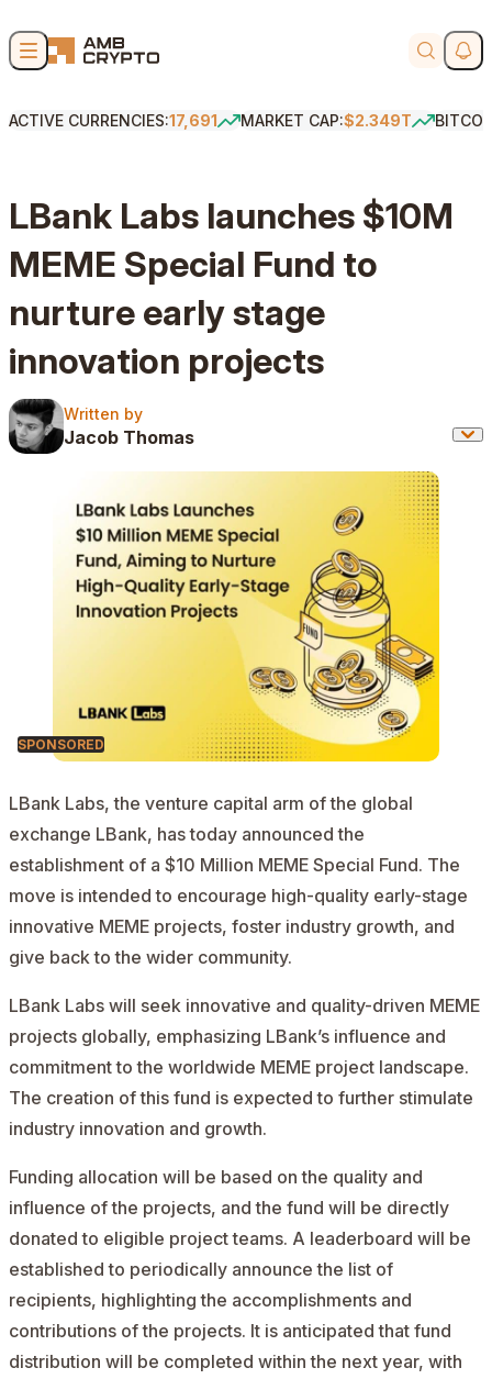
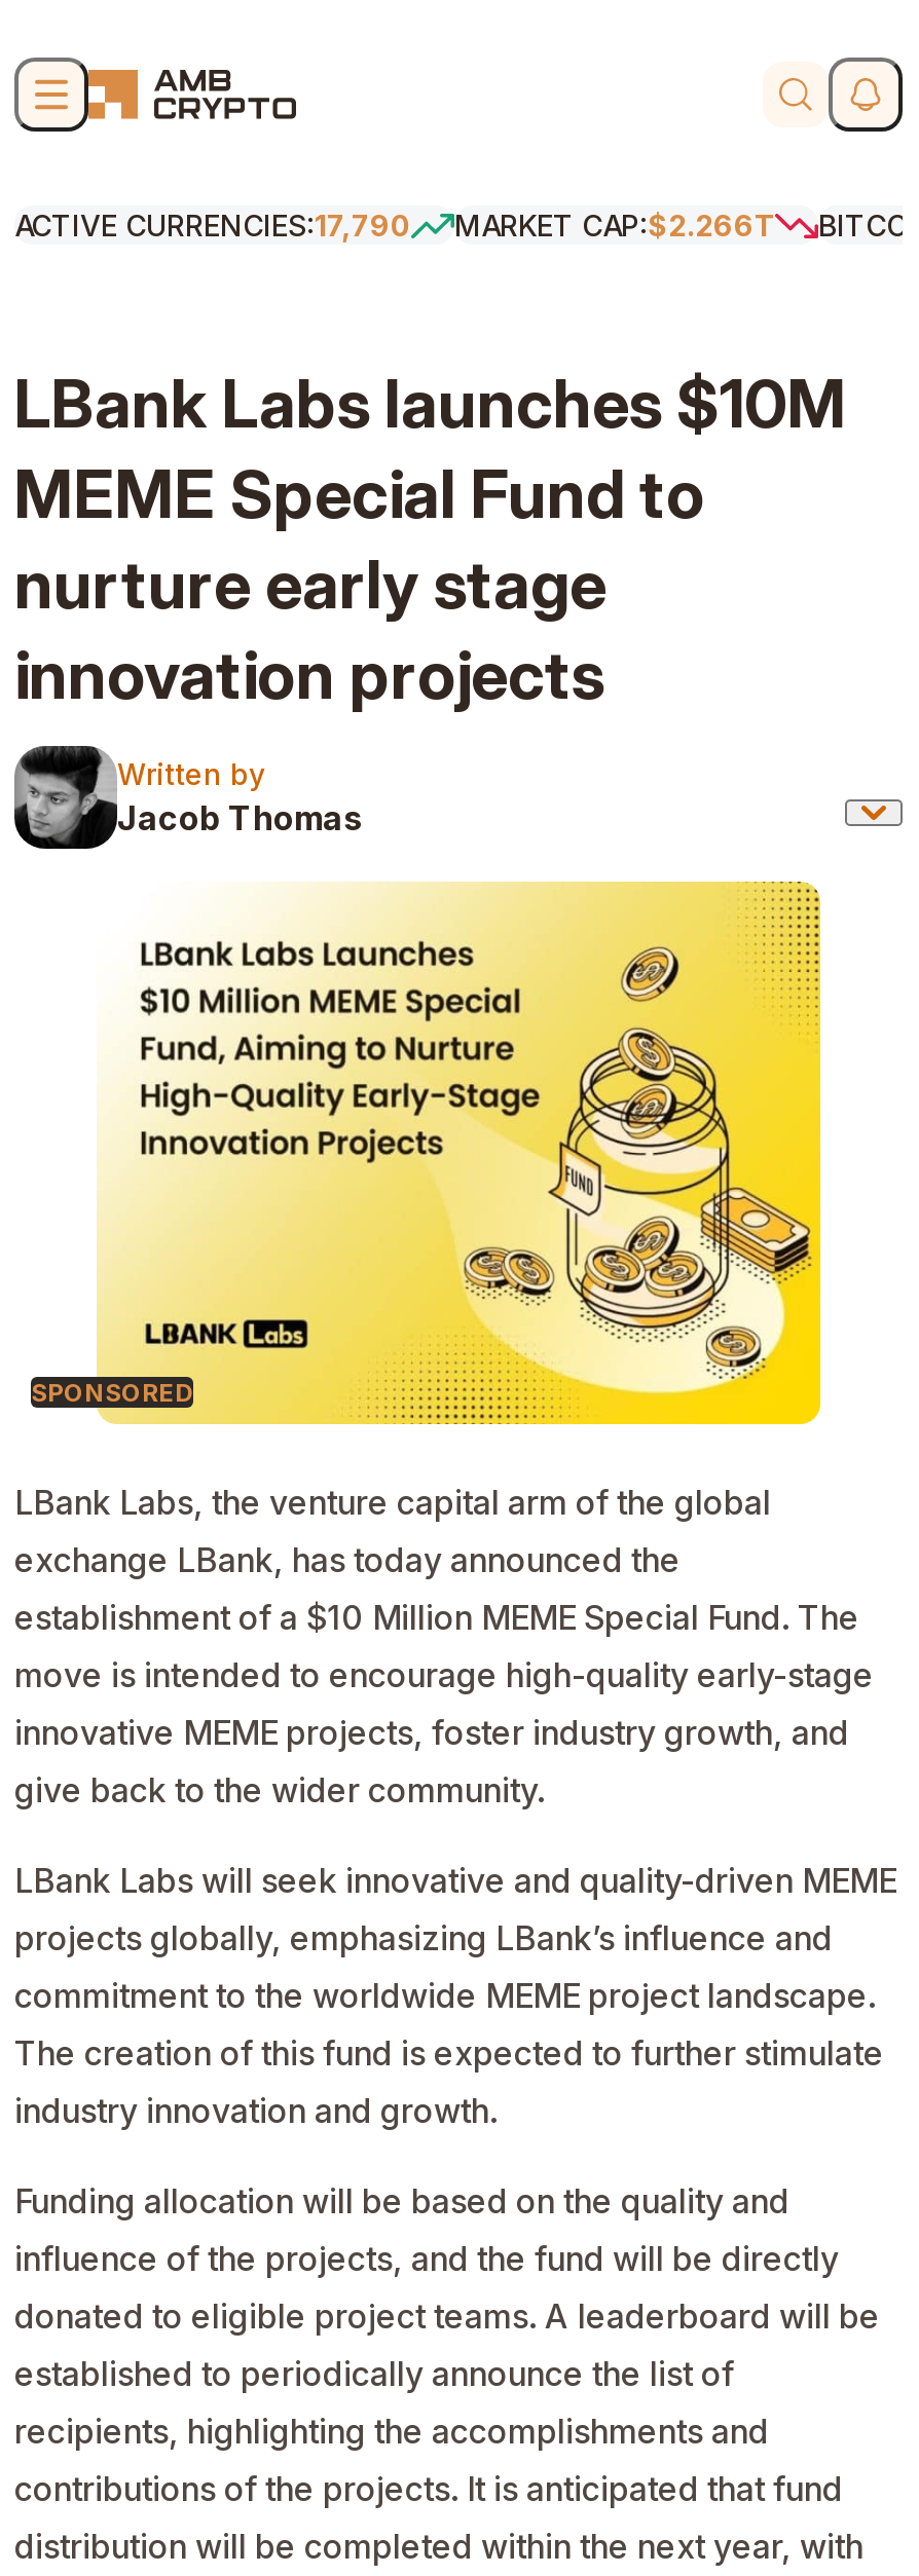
[9,111,217,130] ACTIVE CURRENCIES:17,691 -> [14,208,411,242] ACTIVE CURRENCIES:17,790
[241,111,412,130] MARKET CAP:$2.349T -> [454,208,775,242] MARKET CAP:$2.266T

